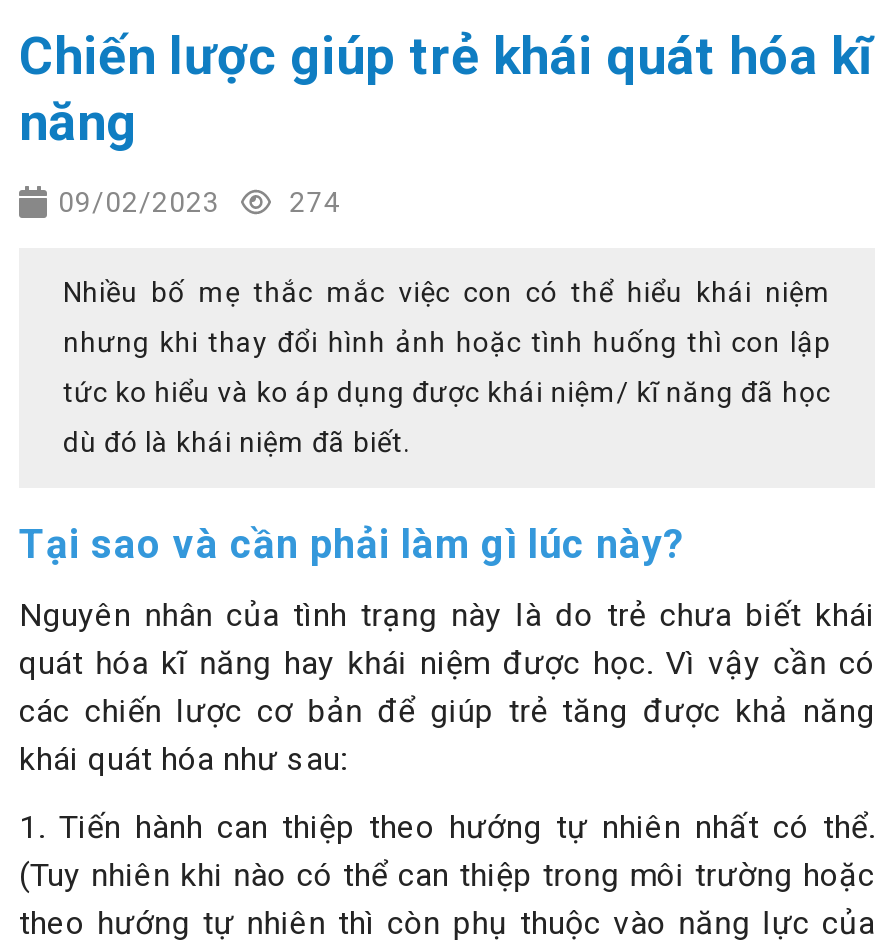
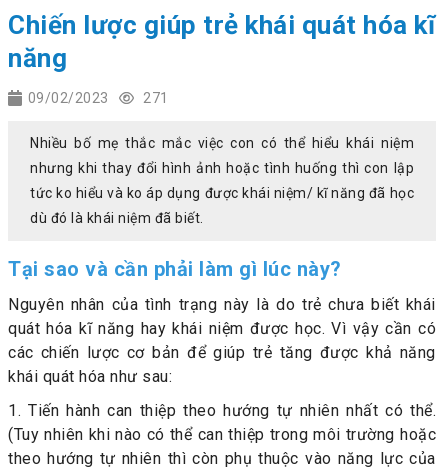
[289,185,341,217] 274 -> [143,89,169,105] 271

